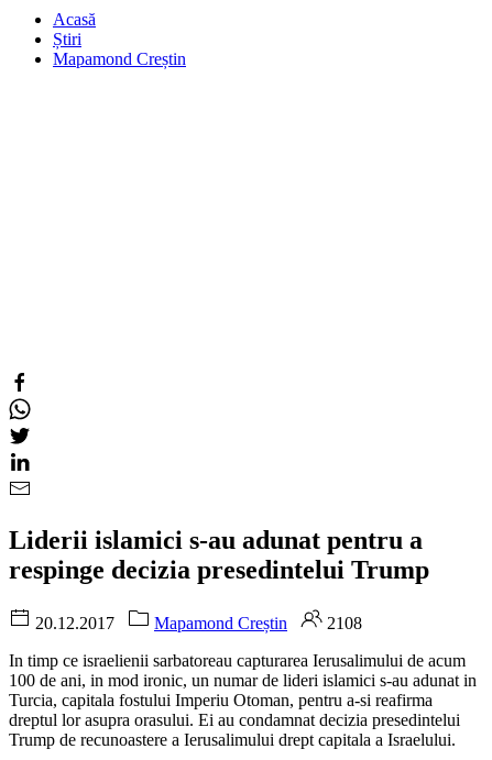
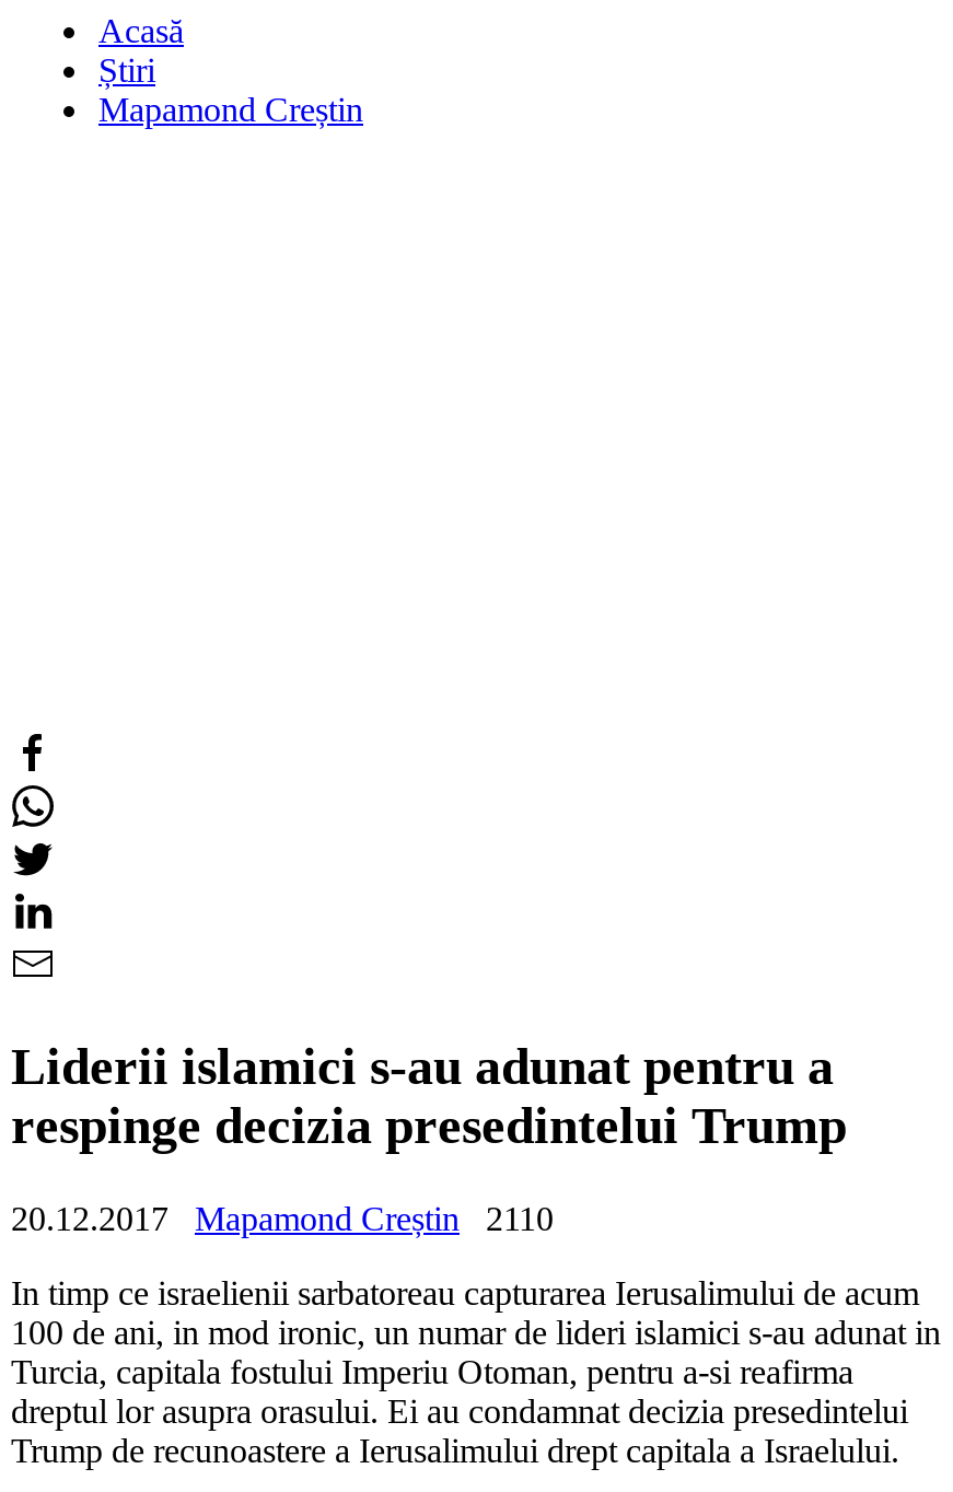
[322,613,362,632] 2108 -> [486,1200,554,1237] 2110

